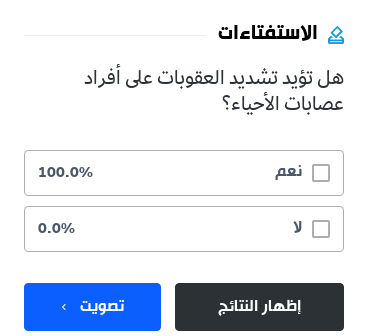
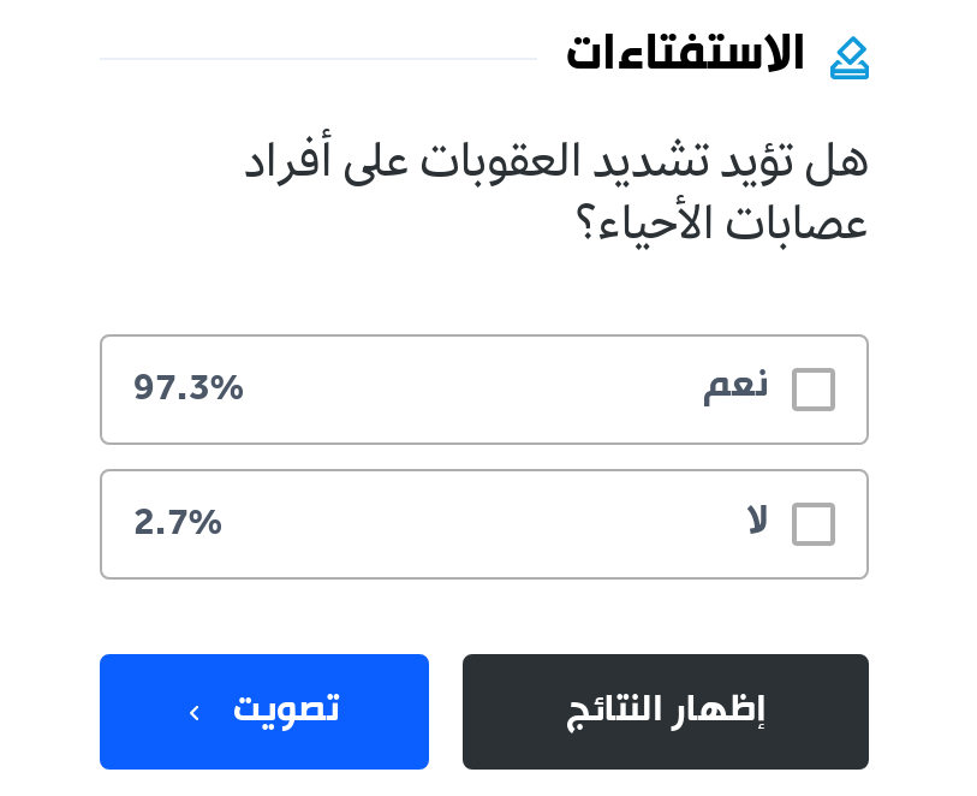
[38,161,93,185] 100.0% -> [133,360,244,418] 97.3%
[38,217,75,241] 0.0% -> [133,495,222,553] 2.7%

